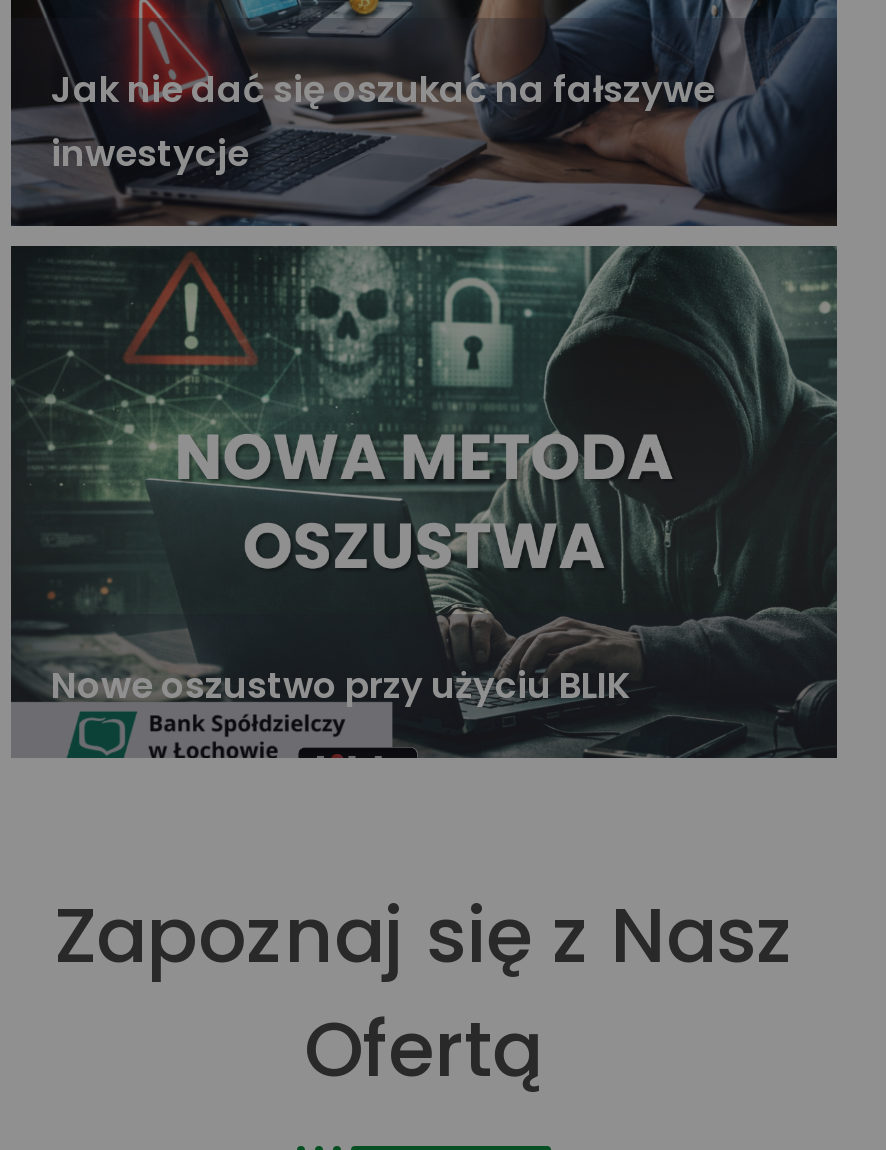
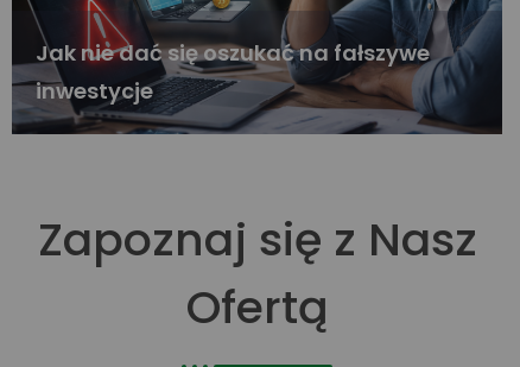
[9,244,839,760] [image] | Nowe oszustwo przy użyciu BLIK -> none

